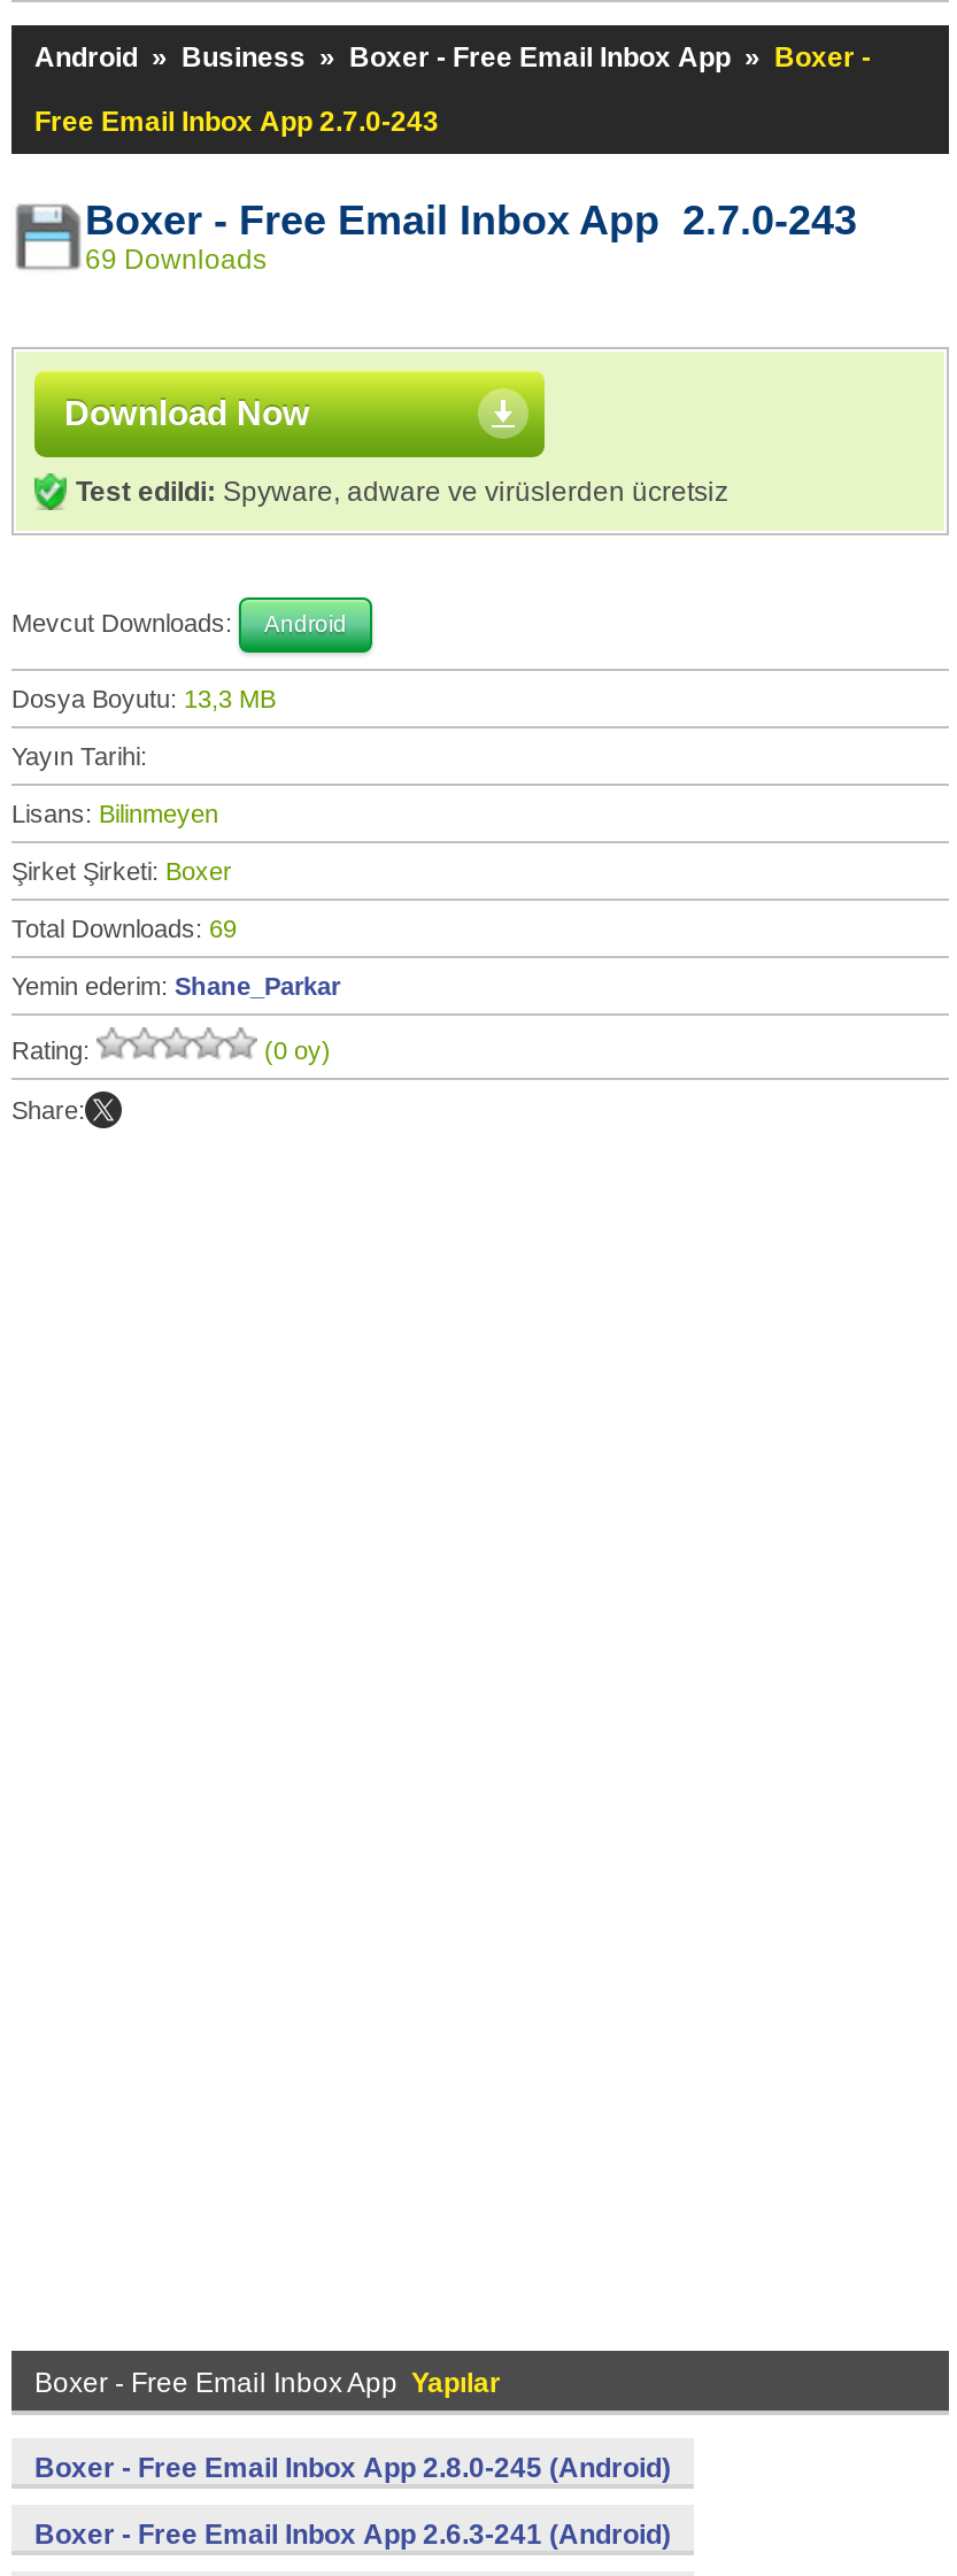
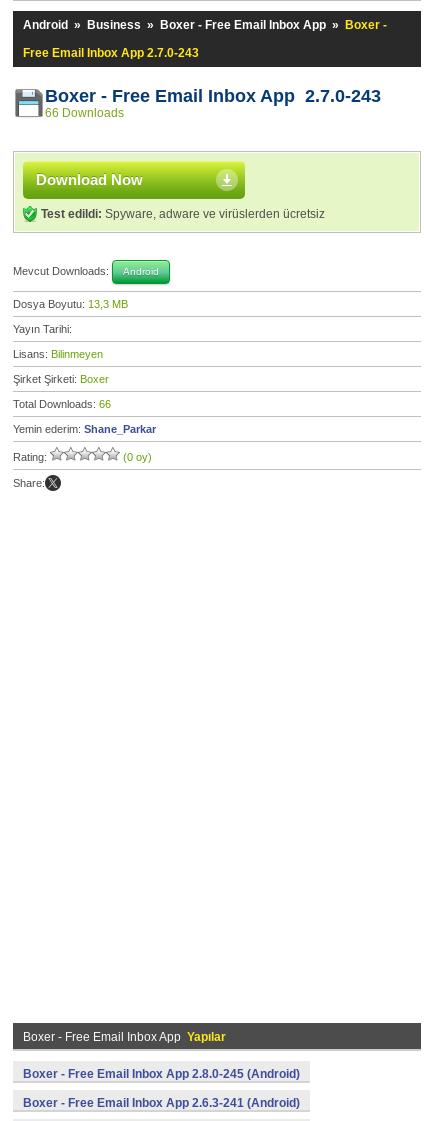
[85,244,267,276] 69 Downloads -> [45,106,124,120] 66 Downloads
[11,915,237,942] Total Downloads: 69 -> [13,398,111,410] Total Downloads: 66

